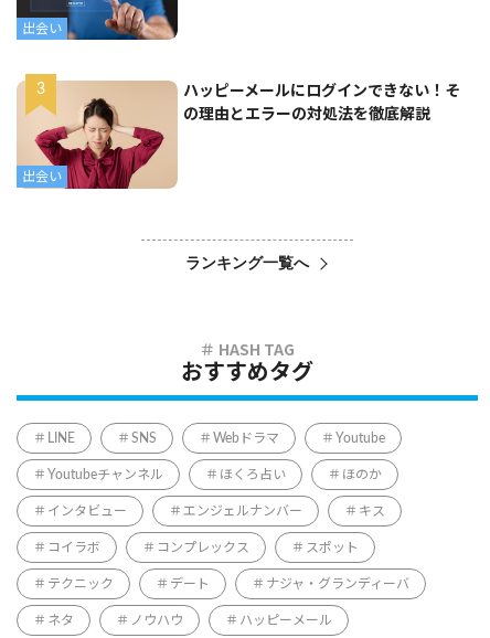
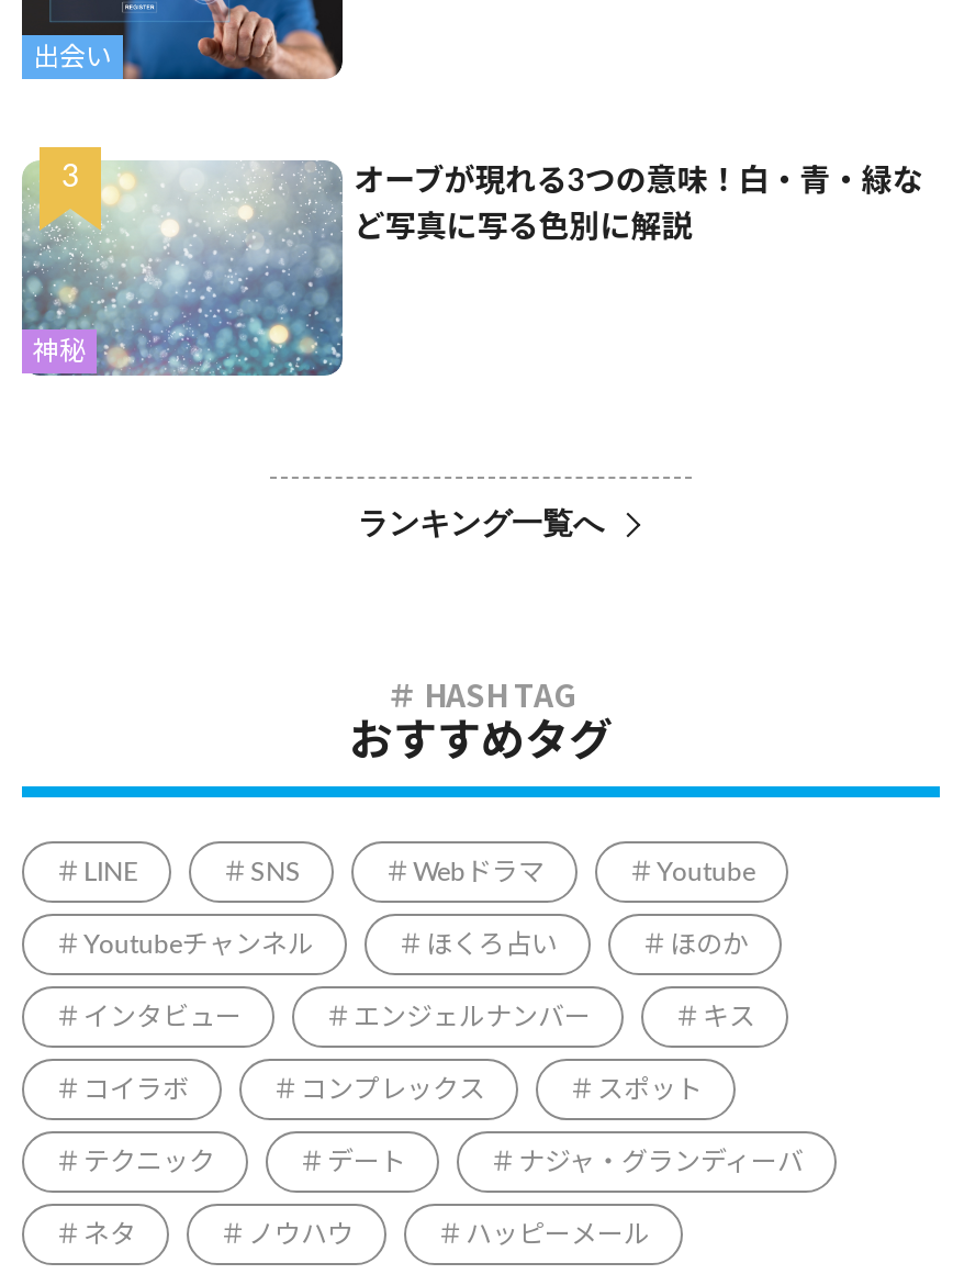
[17,81,178,190] [image] | 出会い -> [20,160,345,378] [image] | 神秘
[184,84,461,99] ハッピーメールにログインできない！そ -> [354,167,923,198] オーブが現れる3つの意味！白・青・緑な
[184,107,431,123] の理由とエラーの対処法を徹底解説 -> [354,213,692,244] ど写真に写る色別に解説

